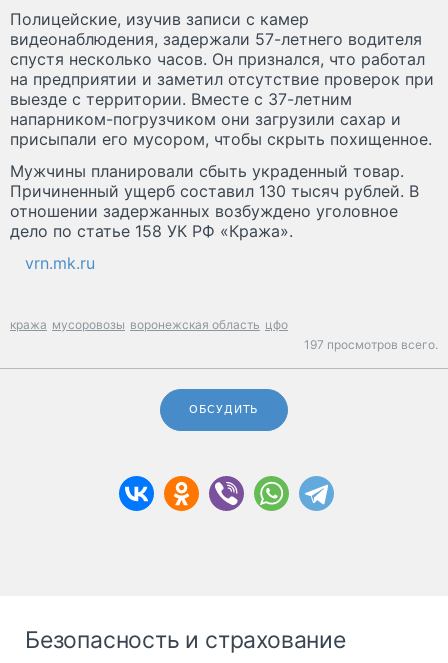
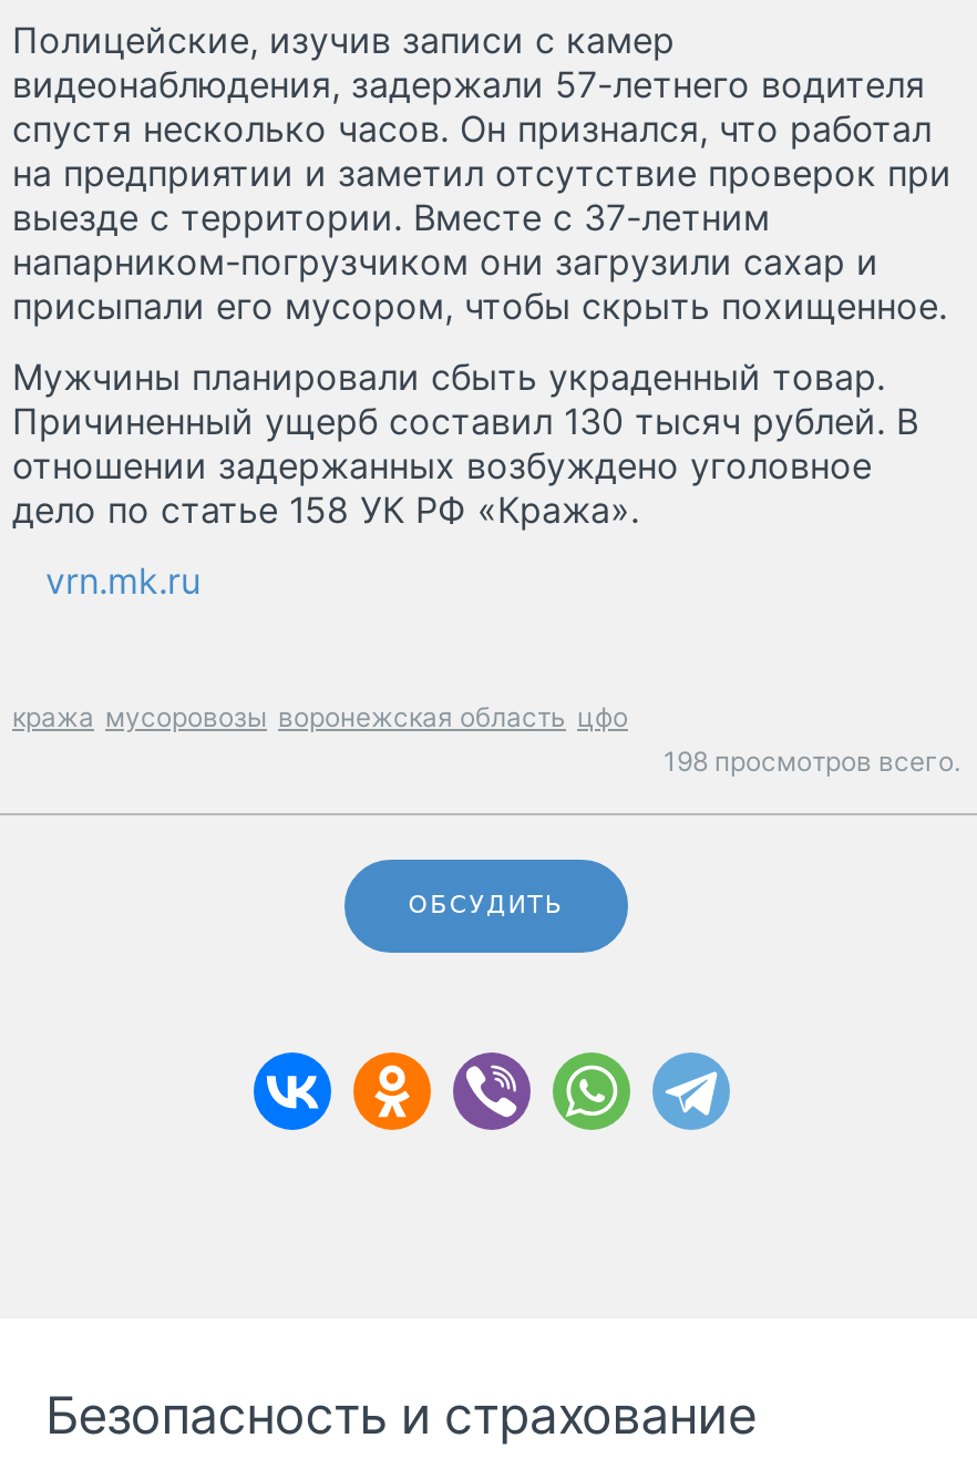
[304,337,438,352] 197 просмотров всего. -> [664,745,960,778] 198 просмотров всего.

